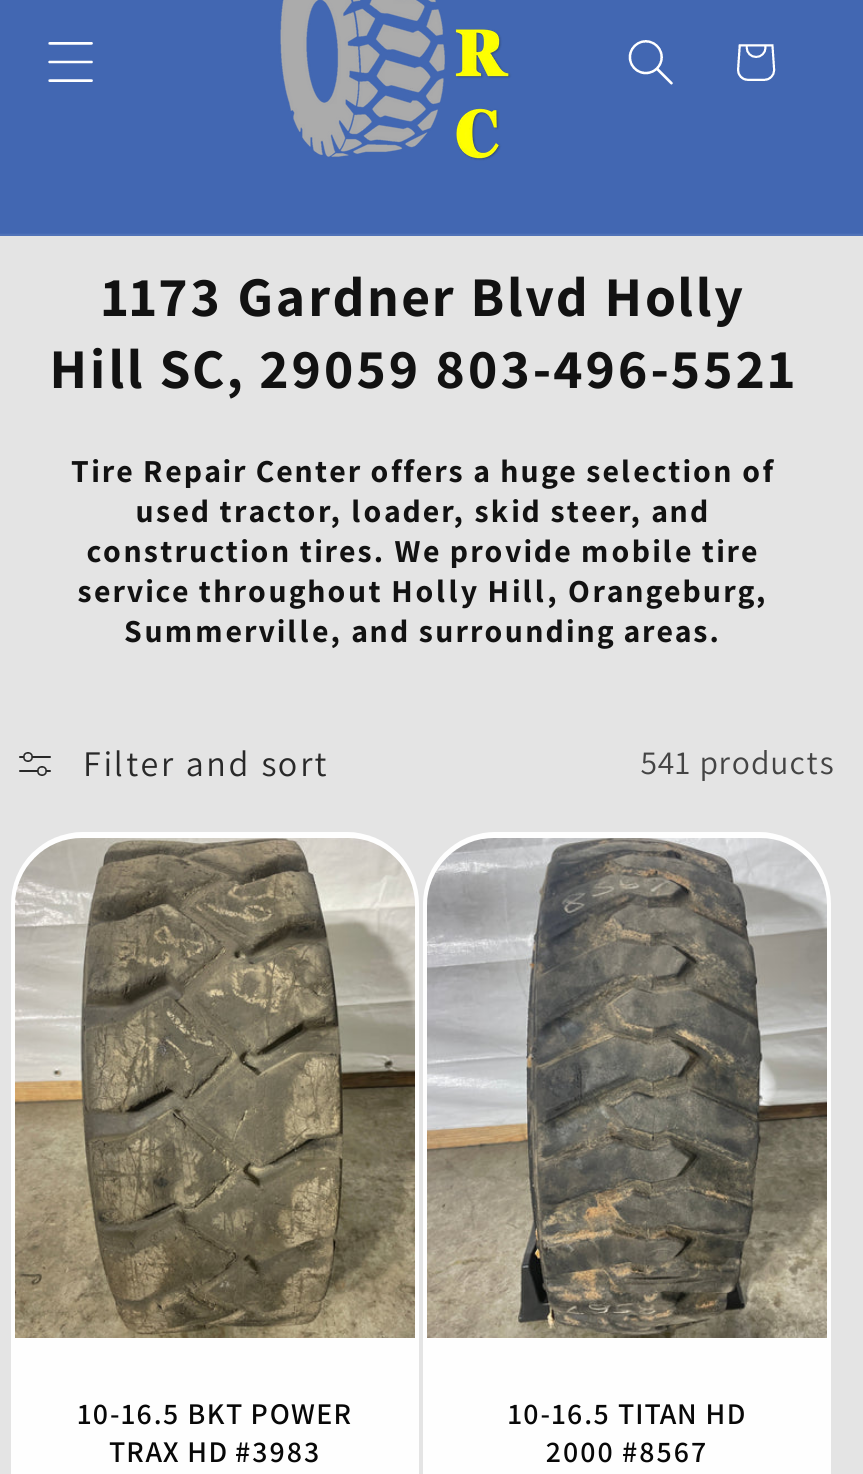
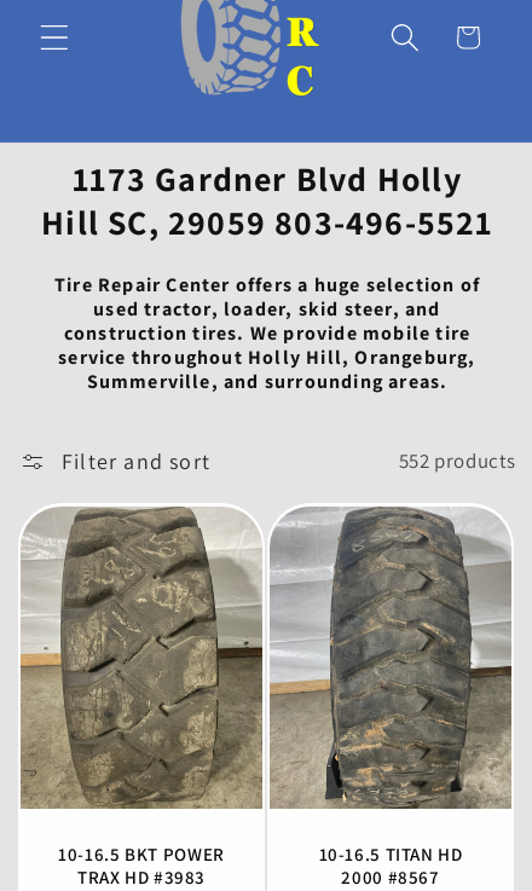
[641,741,835,785] 541 products -> [399,448,516,474] 552 products

